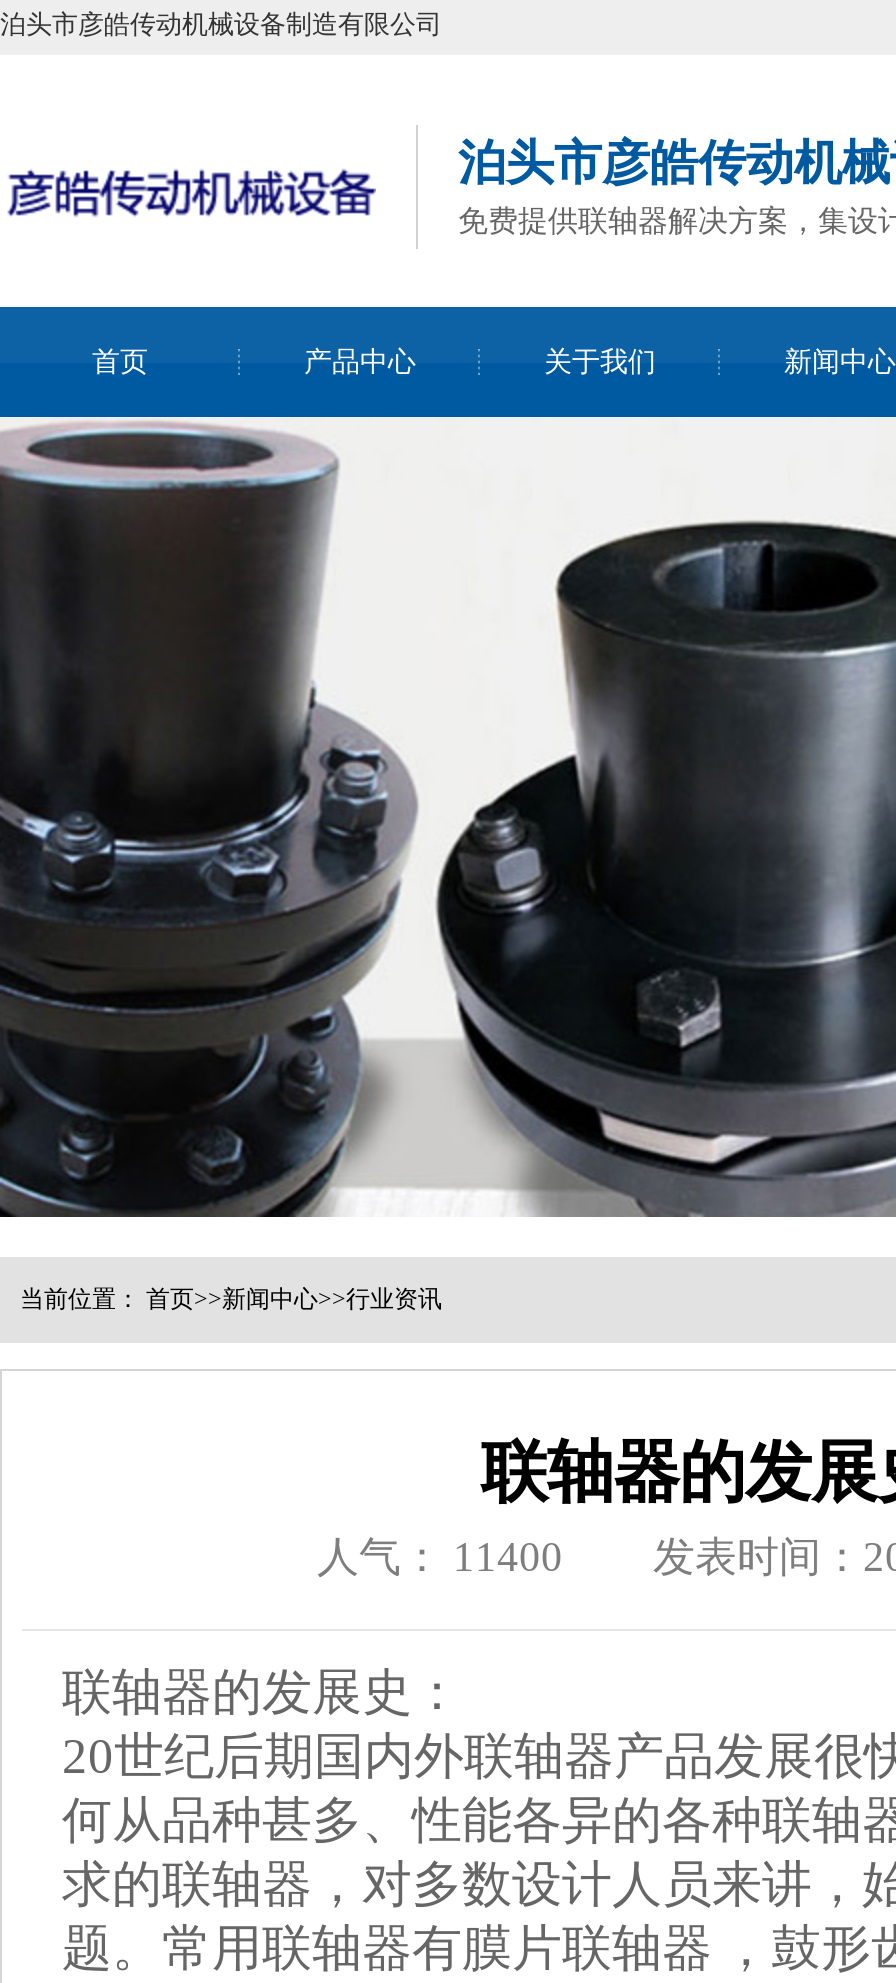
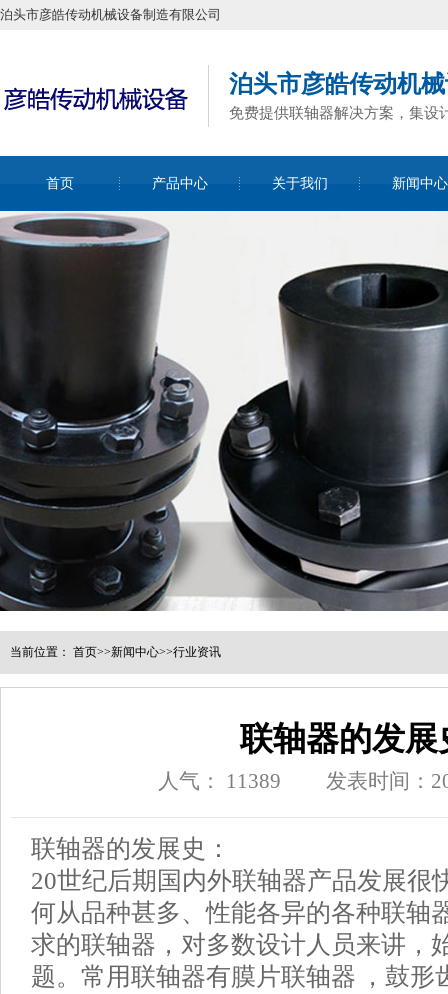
[317,1533,563,1581] 人气：11400 -> [158,769,281,793] 人气：11389

